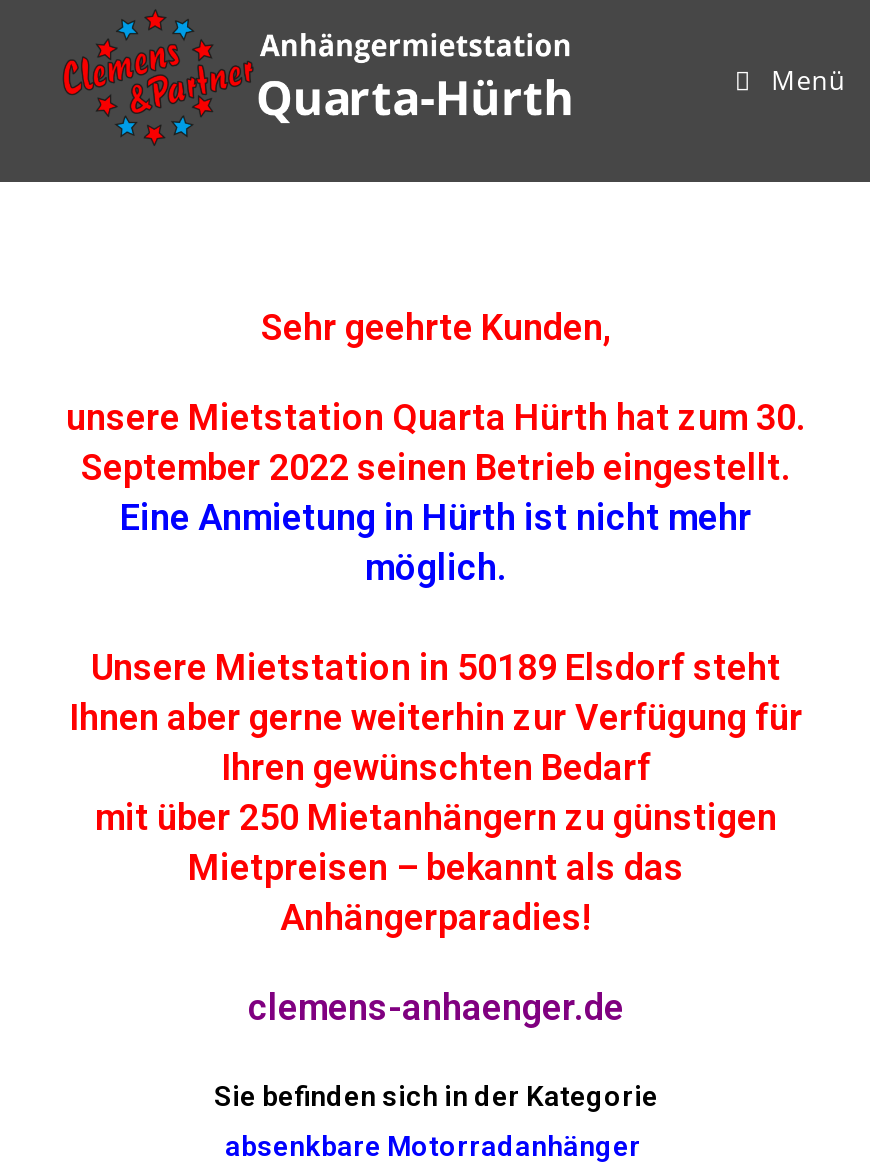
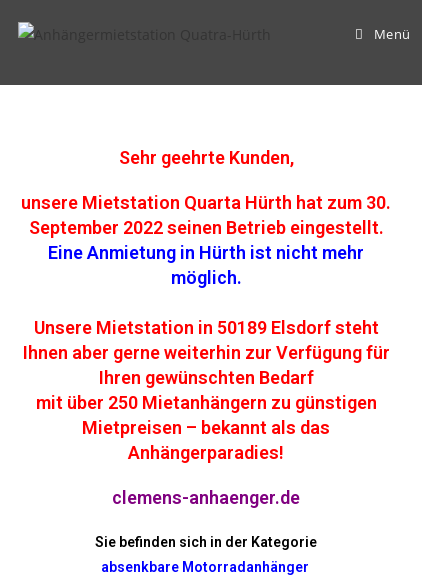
[60,12,572,144] [image] -> none

